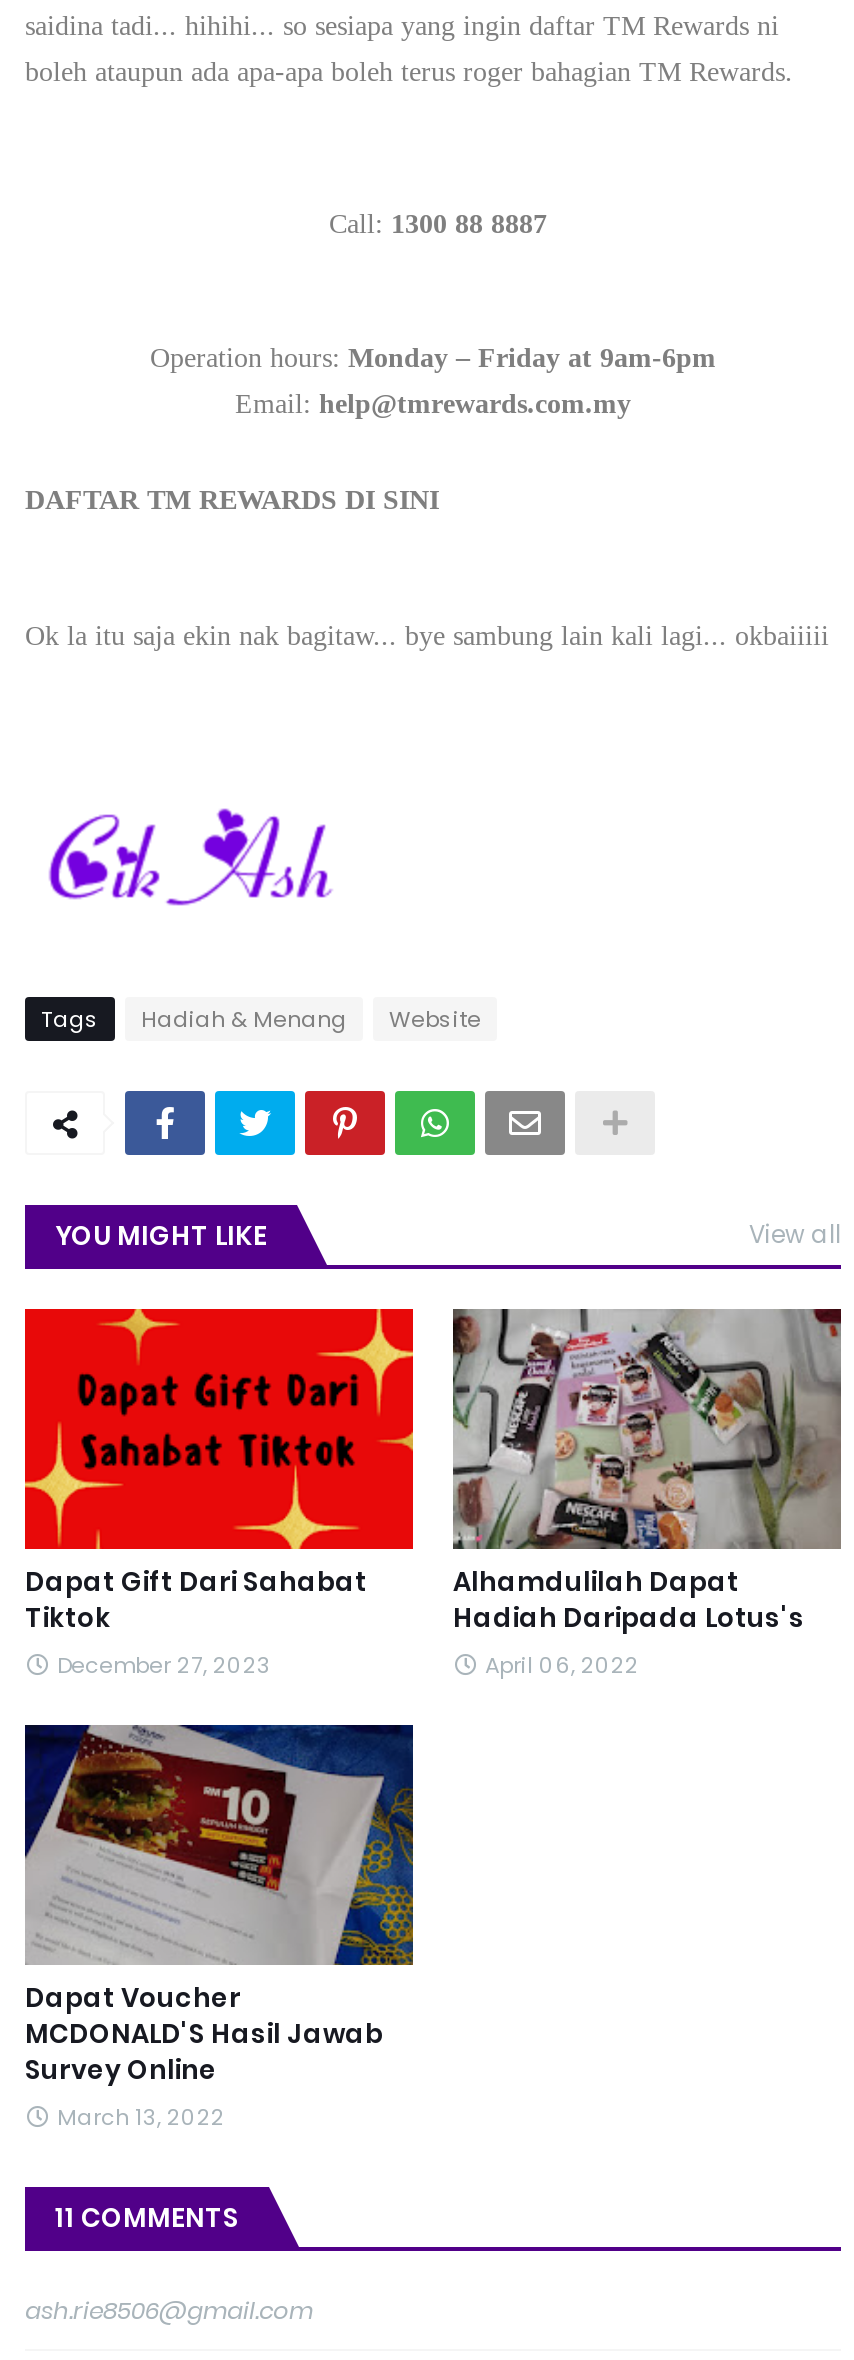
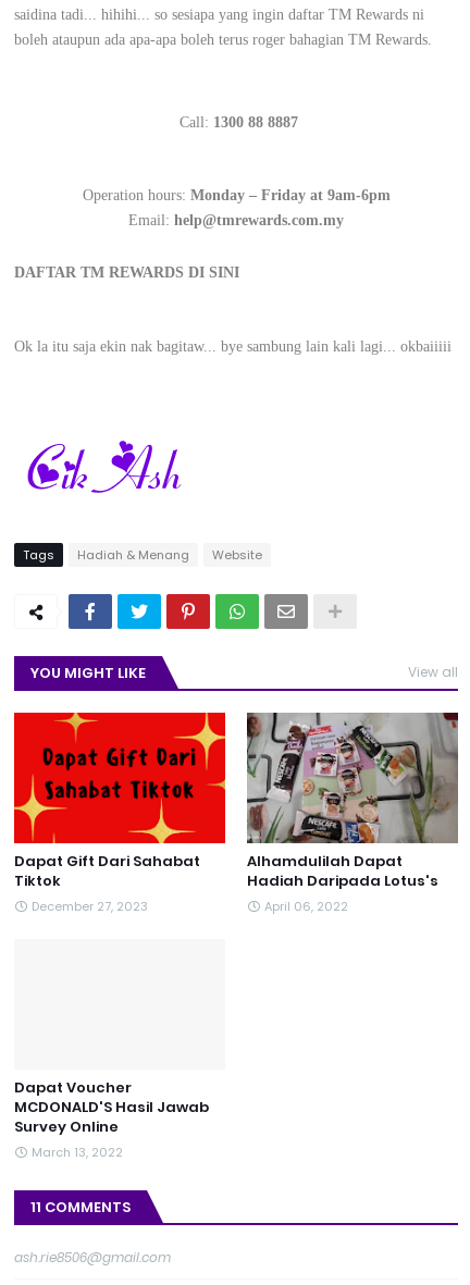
[23,1723,415,1967] [image] -> none

